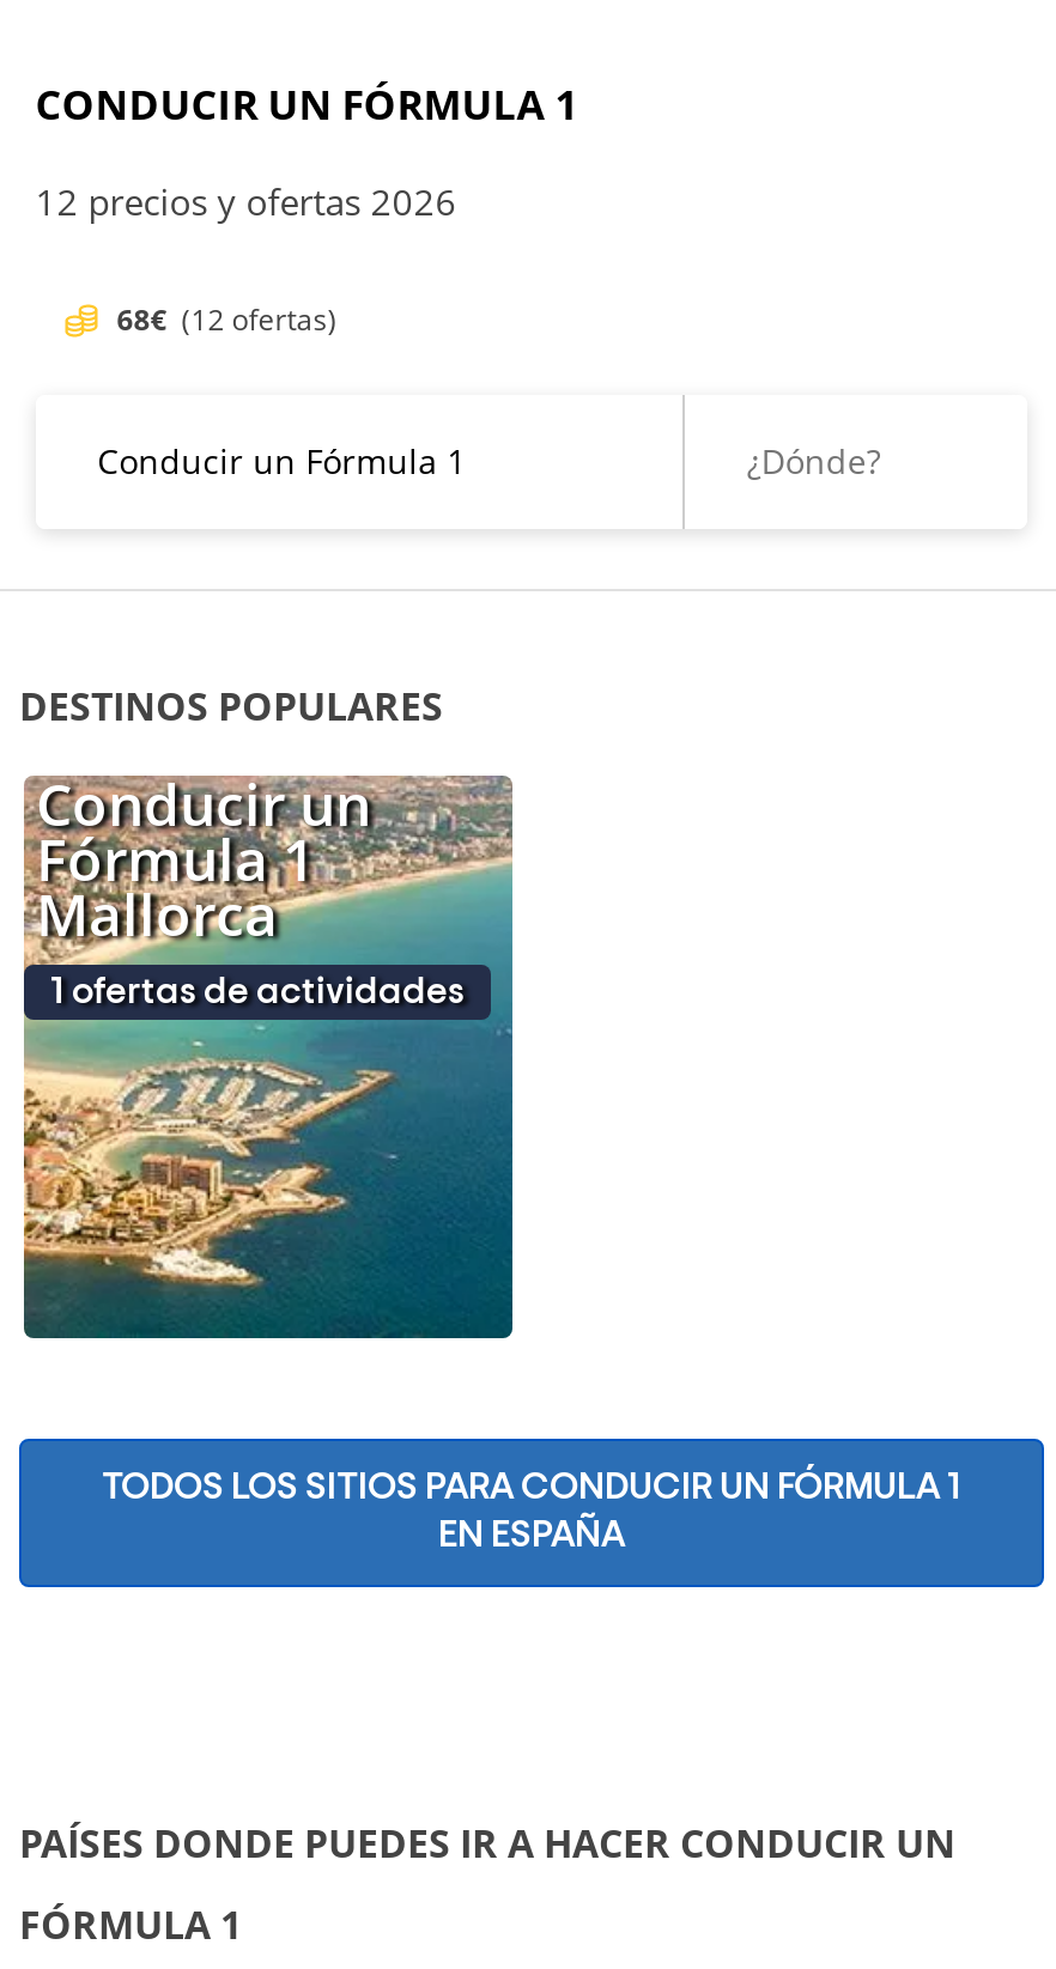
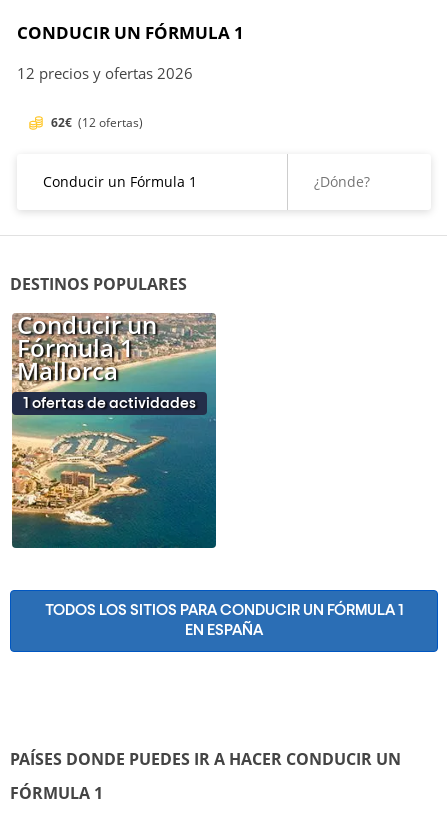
[117,299,337,340] 68€ (12 ofertas) -> [51,114,143,131] 62€ (12 ofertas)

